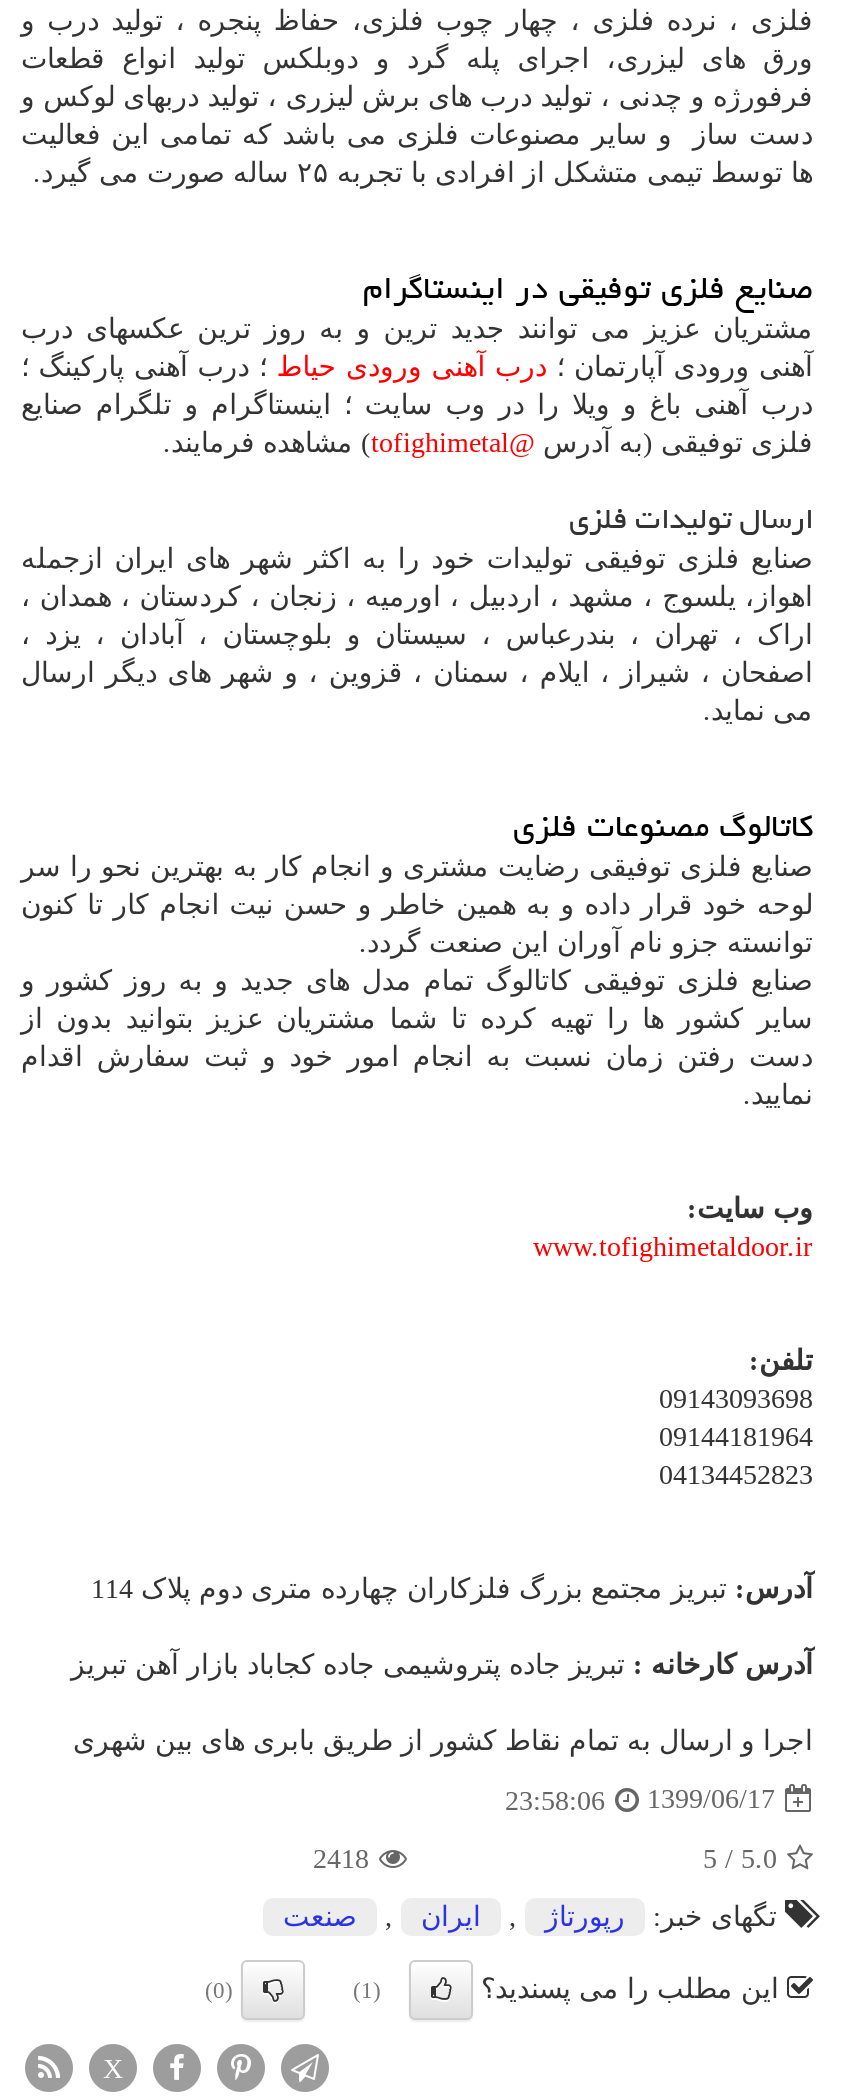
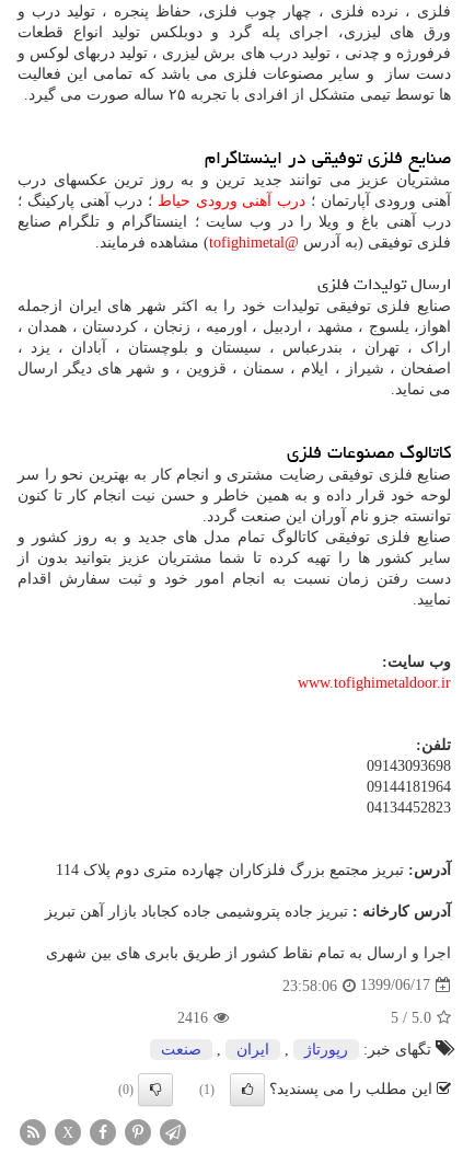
[313,1844,369,1874] 2418 -> [177,1010,208,1026] 2416

